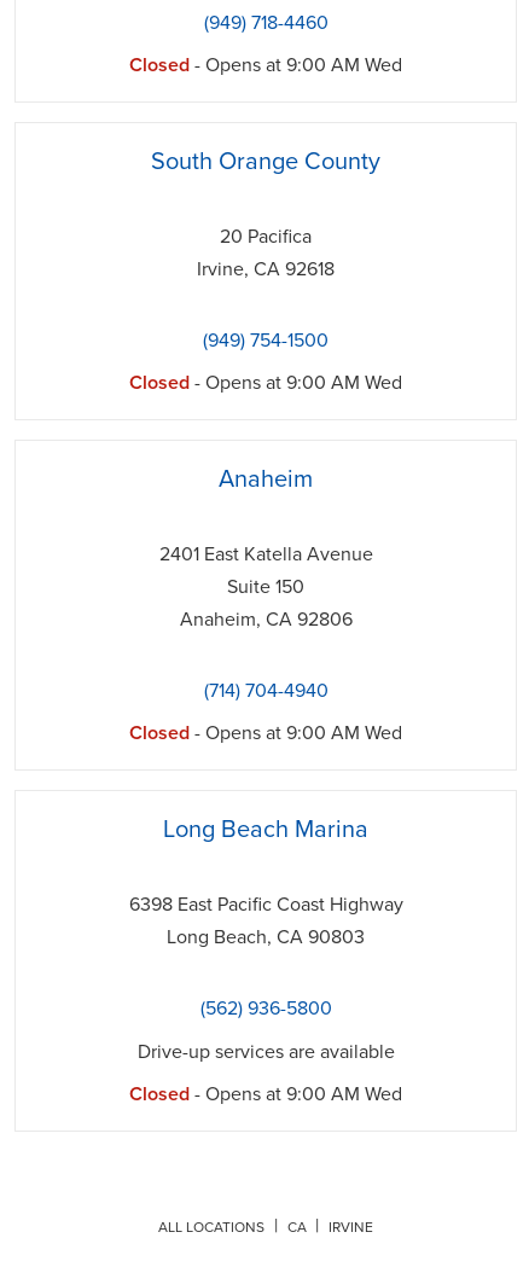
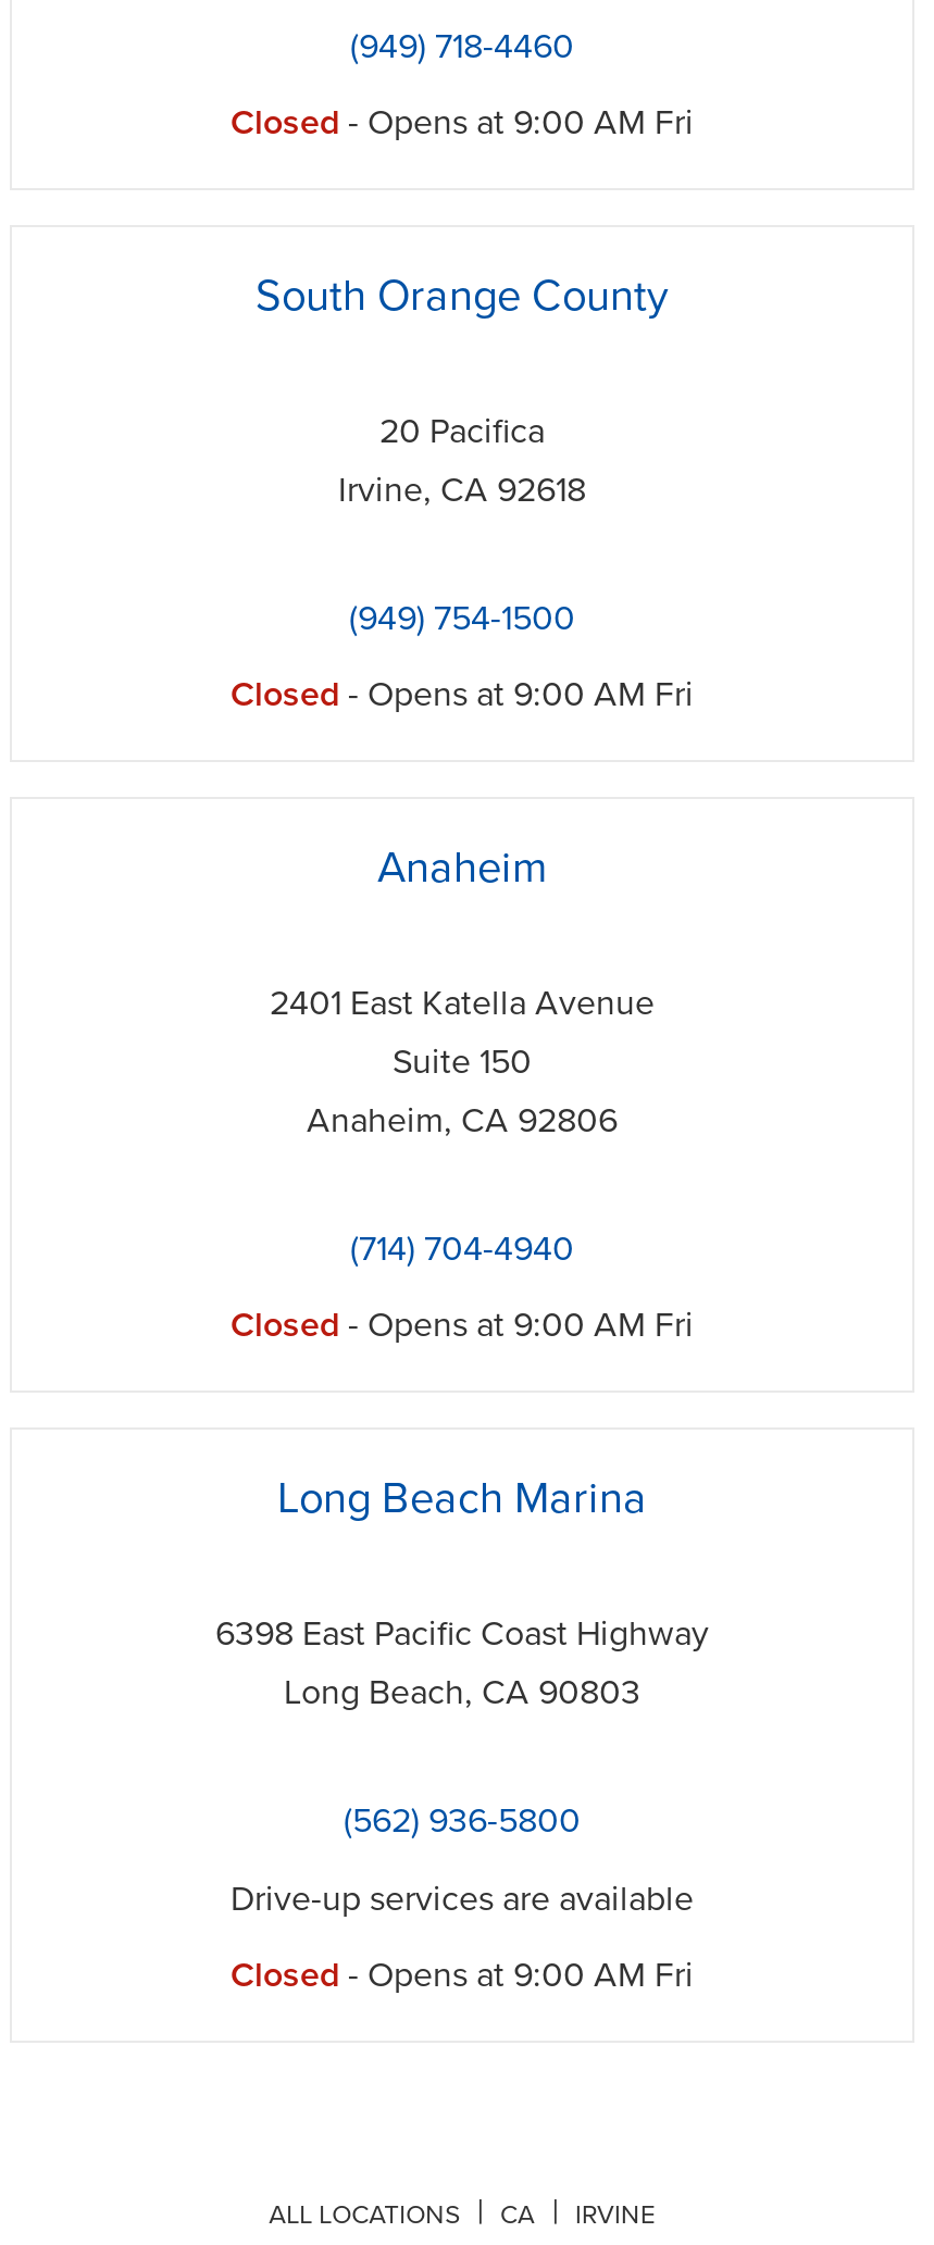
[129,53,402,77] Closed - Opens at 9:00 AM Wed -> [231,101,694,144] Closed - Opens at 9:00 AM Fri
[129,371,402,395] Closed - Opens at 9:00 AM Wed -> [231,673,694,716] Closed - Opens at 9:00 AM Fri
[129,721,402,745] Closed - Opens at 9:00 AM Wed -> [231,1303,694,1347] Closed - Opens at 9:00 AM Fri
[129,1082,402,1106] Closed - Opens at 9:00 AM Wed -> [231,1953,694,1997] Closed - Opens at 9:00 AM Fri

